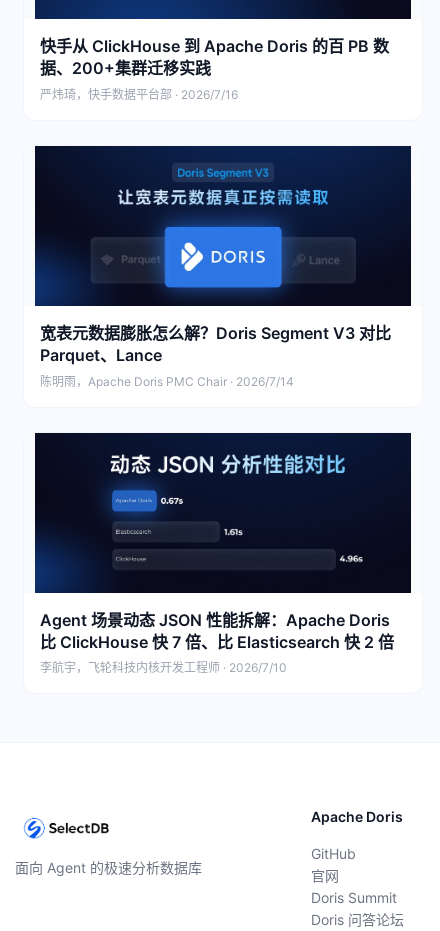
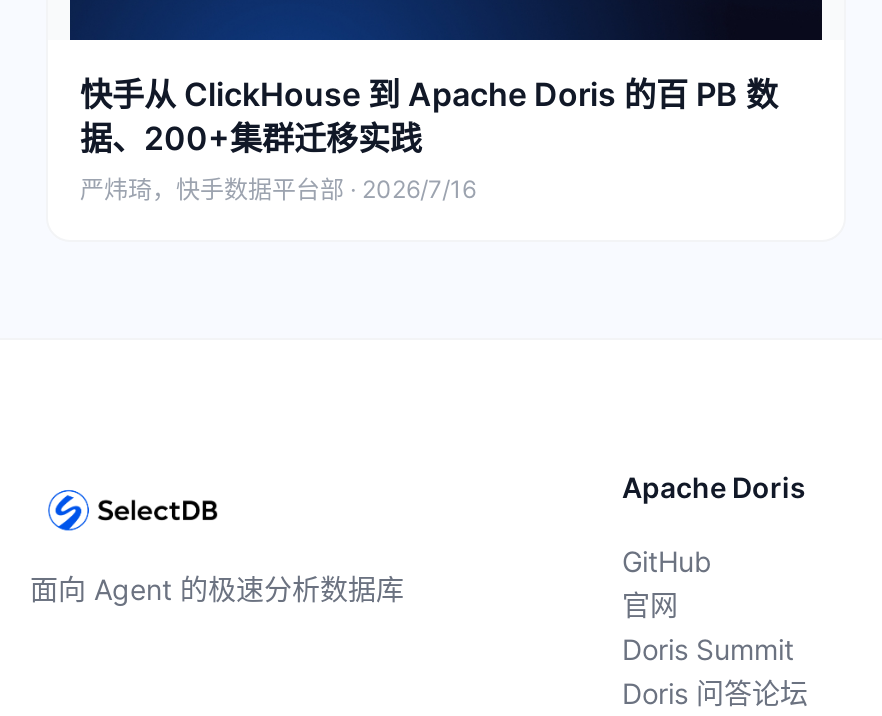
[35,145,411,389] [image] | 宽表元数据膨胀怎么解？Doris Segment V3 对比 | Parquet、Lance | 陈明雨，Apache Doris PMC Chair · 2026/7/14 -> none
[35,432,411,675] [image] | Agent 场景动态 JSON 性能拆解：Apache Doris | 比 ClickHouse 快 7 倍、比 Elasticsearch 快 2 倍 | 李航宇，飞轮科技内核开发工程师 · 2026/7/10 -> none

